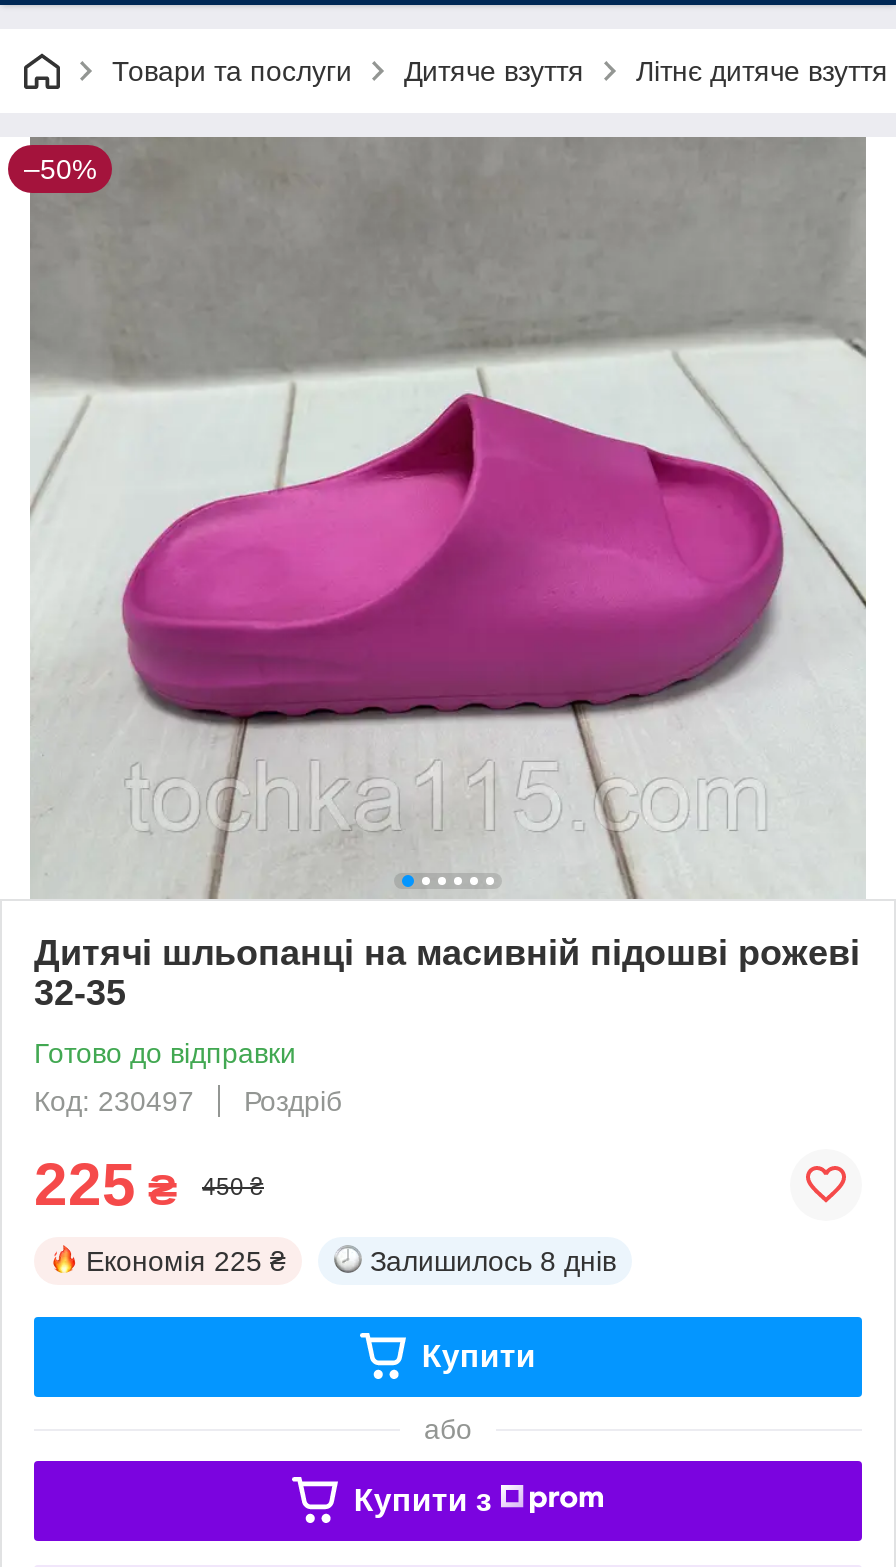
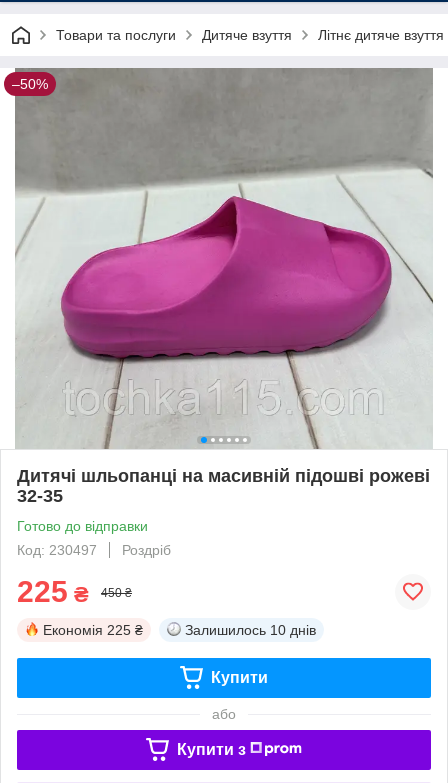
[370,1245,616,1277] Залишилось 8 днів -> [185,622,316,638] Залишилось 10 днів

